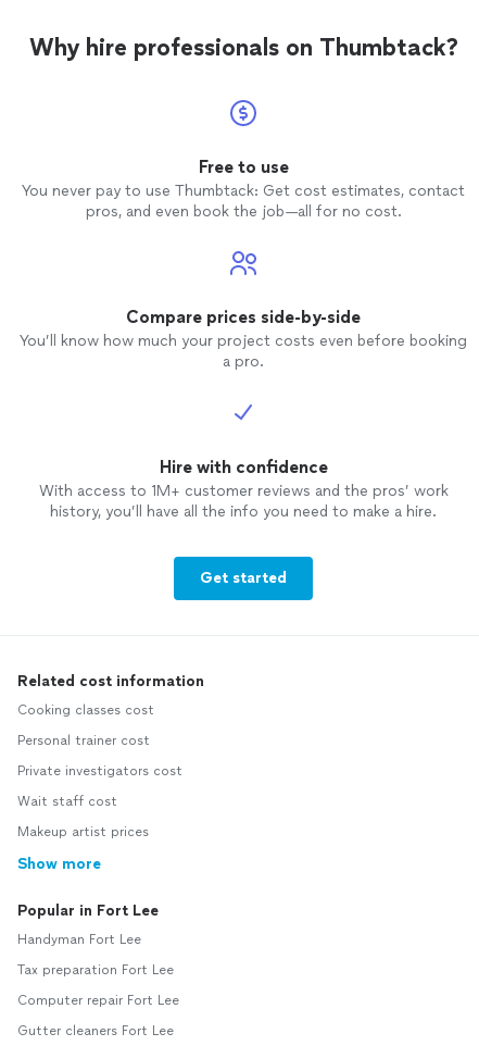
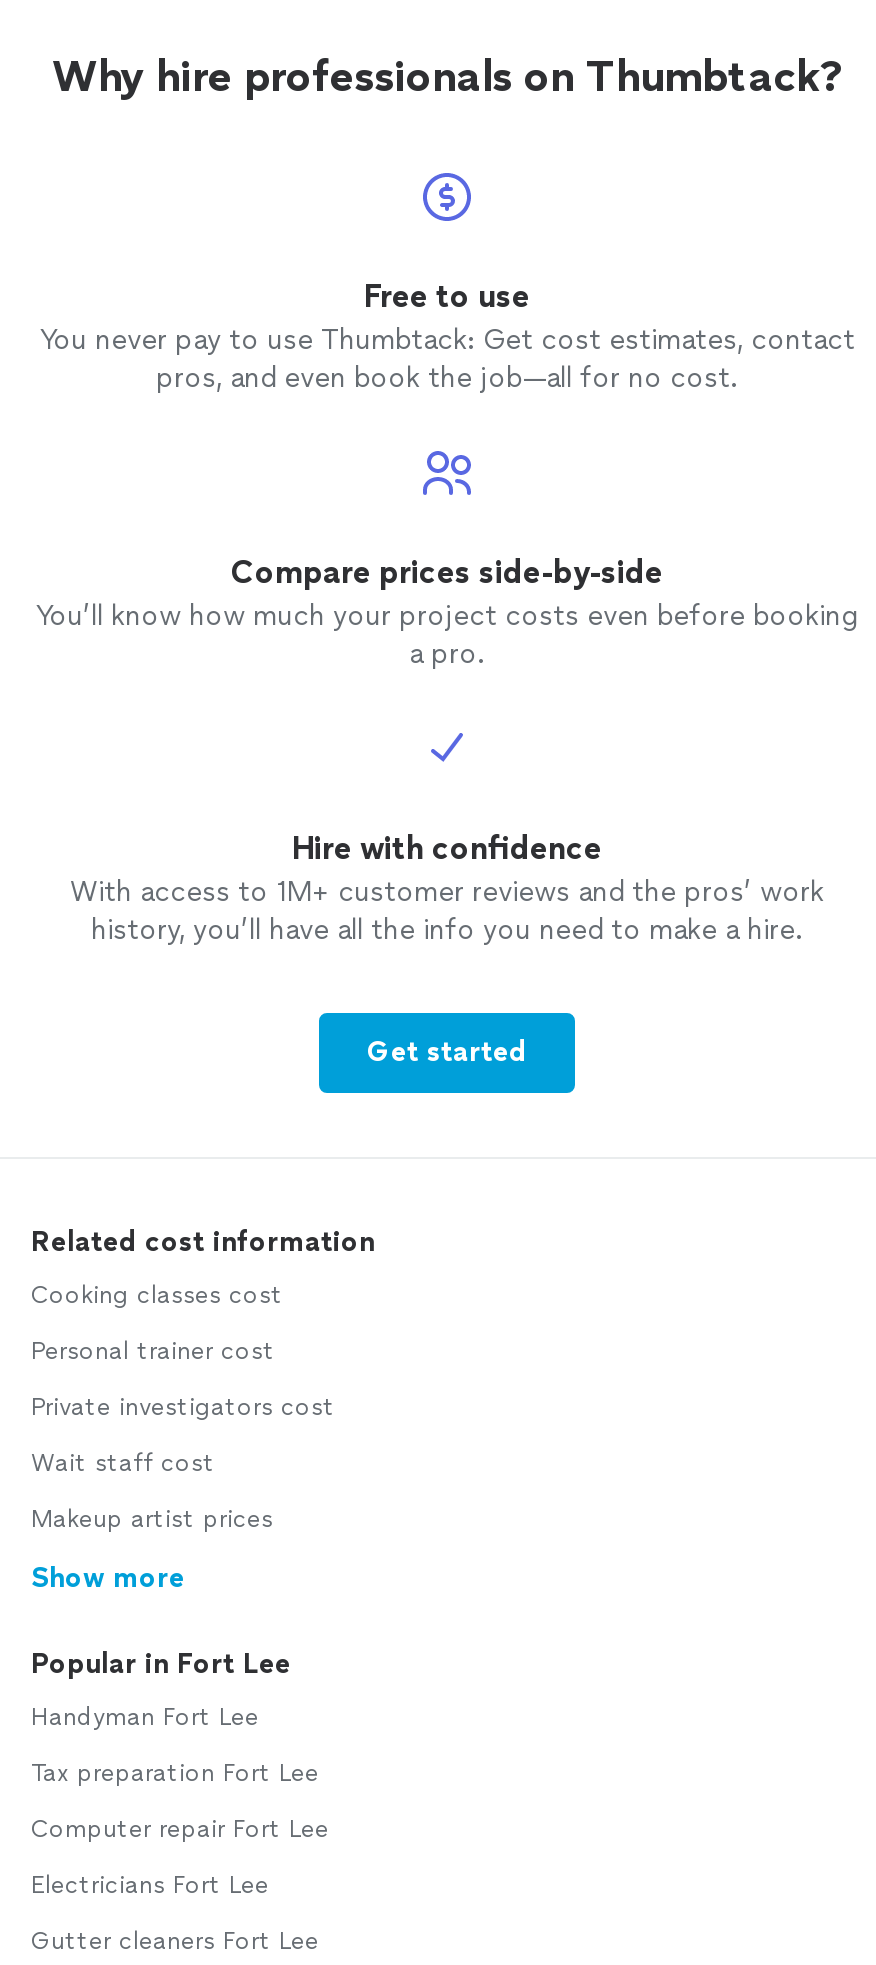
none -> [31,1871,269,1899] Electricians Fort Lee

